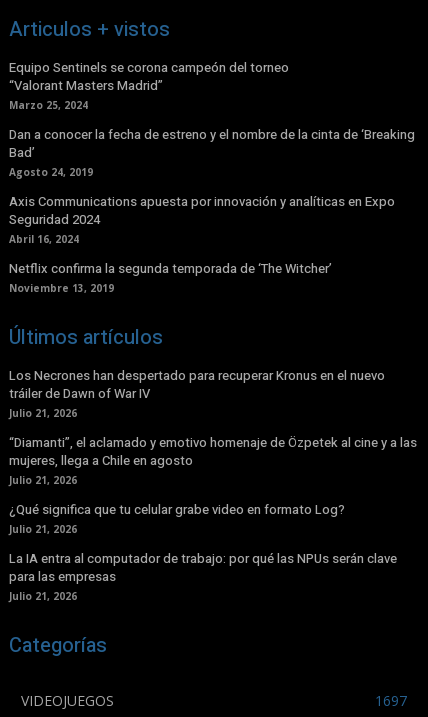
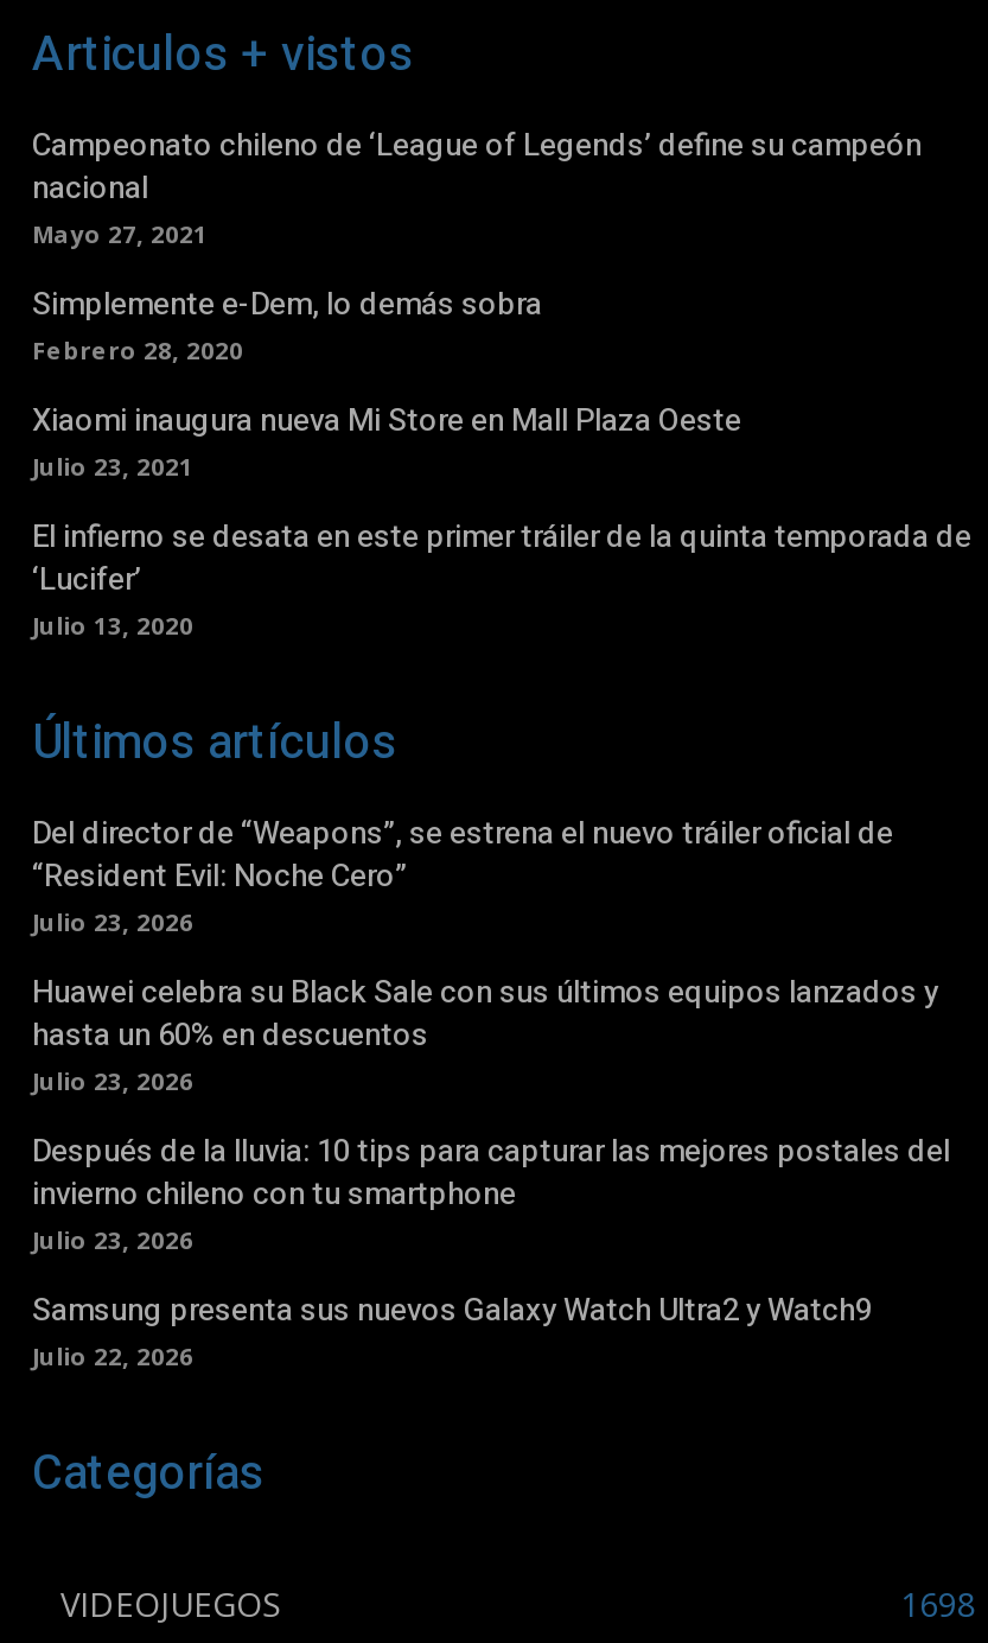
[9,58,289,112] Equipo Sentinels se corona campeón del torneo | “Valorant Masters Madrid” | Marzo 25, 2024 -> [32,123,922,251] Campeonato chileno de ‘League of Legends’ define su campeón | nacional | Mayo 27, 2021
[9,125,415,179] Dan a conocer la fecha de estreno y el nombre de la cinta de ‘Breaking | Bad’ | Agosto 24, 2019 -> [32,282,542,368] Simplemente e-Dem, lo demás sobra | Febrero 28, 2020
[9,192,395,246] Axis Communications apuesta por innovación y analíticas en Expo | Seguridad 2024 | Abril 16, 2024 -> [32,399,741,484] Xiaomi inaugura nueva Mi Store en Mall Plaza Oeste | Julio 23, 2021
[9,259,332,295] Netflix confirma la segunda temporada de ‘The Witcher’ | Noviembre 13, 2019 -> [32,515,971,643] El infierno se desata en este primer tráiler de la quinta temporada de | ‘Lucifer’ | Julio 13, 2020
[9,366,385,420] Los Necrones han despertado para recuperar Kronus en el nuevo | tráiler de Dawn of War IV | Julio 21, 2026 -> [32,811,893,940] Del director de “Weapons”, se estrena el nuevo tráiler oficial de | “Resident Evil: Noche Cero” | Julio 23, 2026
[9,433,417,487] “Diamanti”, el aclamado y emotivo homenaje de Özpetek al cine y a las | mujeres, llega a Chile en agosto | Julio 21, 2026 -> [32,970,938,1098] Huawei celebra su Black Sale con sus últimos equipos lanzados y | hasta un 60% en descuentos | Julio 23, 2026
[9,500,345,536] ¿Qué significa que tu celular grabe video en formato Log? | Julio 21, 2026 -> [32,1129,950,1257] Después de la lluvia: 10 tips para capturar las mejores postales del | invierno chileno con tu smartphone | Julio 23, 2026
[9,549,397,603] La IA entra al computador de trabajo: por qué las NPUs serán clave | para las empresas | Julio 21, 2026 -> [32,1288,872,1374] Samsung presenta sus nuevos Galaxy Watch Ultra2 y Watch9 | Julio 22, 2026
[375,691,407,710] 1697 -> [900,1582,976,1628] 1698

